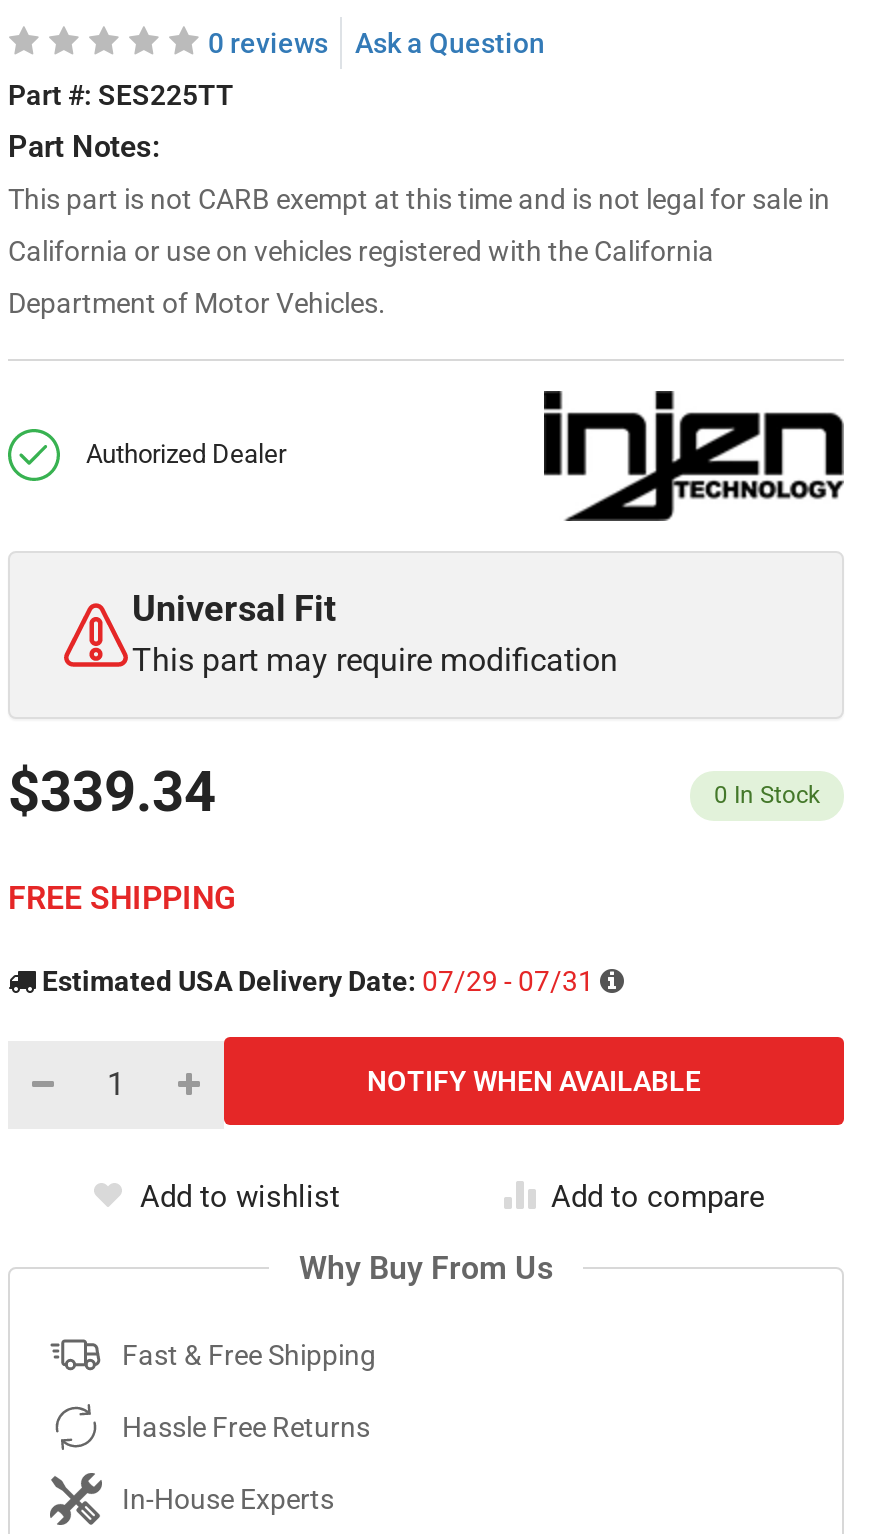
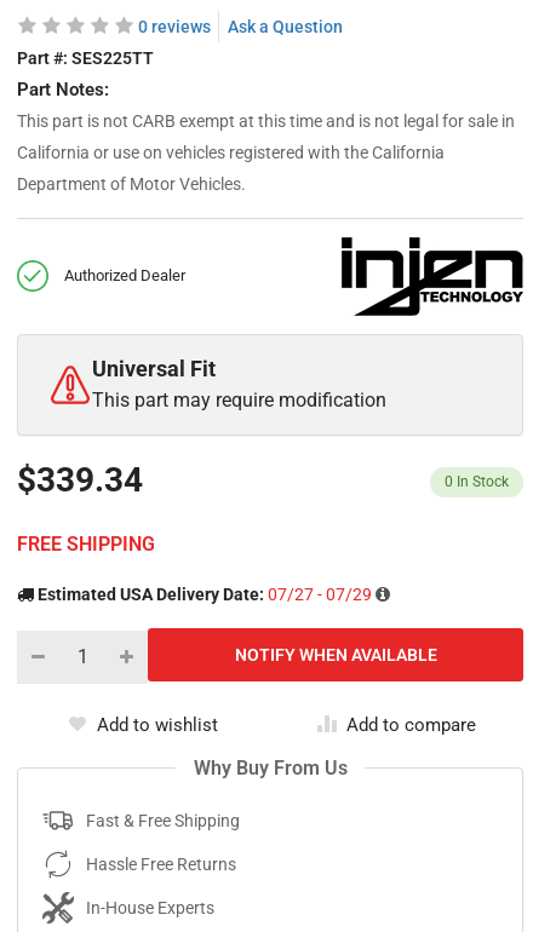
[42,964,594,996] Estimated USA Delivery Date: 07/29 - 07/31 -> [38,584,372,604] Estimated USA Delivery Date: 07/27 - 07/29

